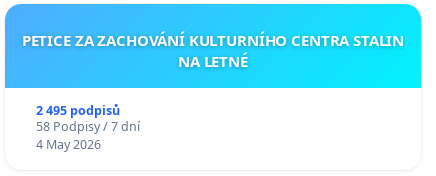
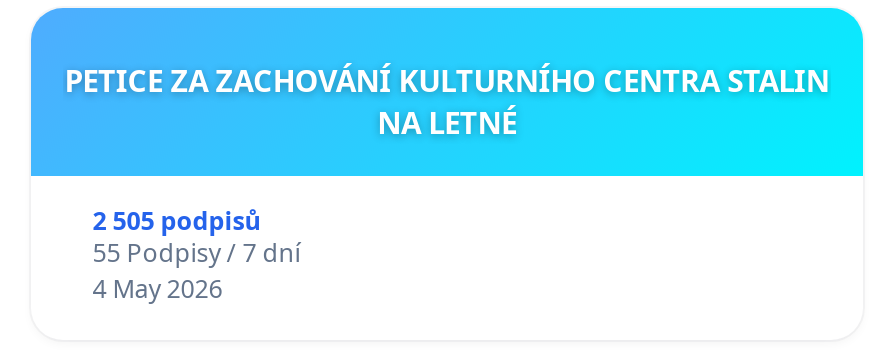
[36,102,120,119] 2 495 podpisů -> [93,204,261,238] 2 505 podpisů
[36,118,140,135] 58 Podpisy / 7 dní -> [93,236,301,270] 55 Podpisy / 7 dní

